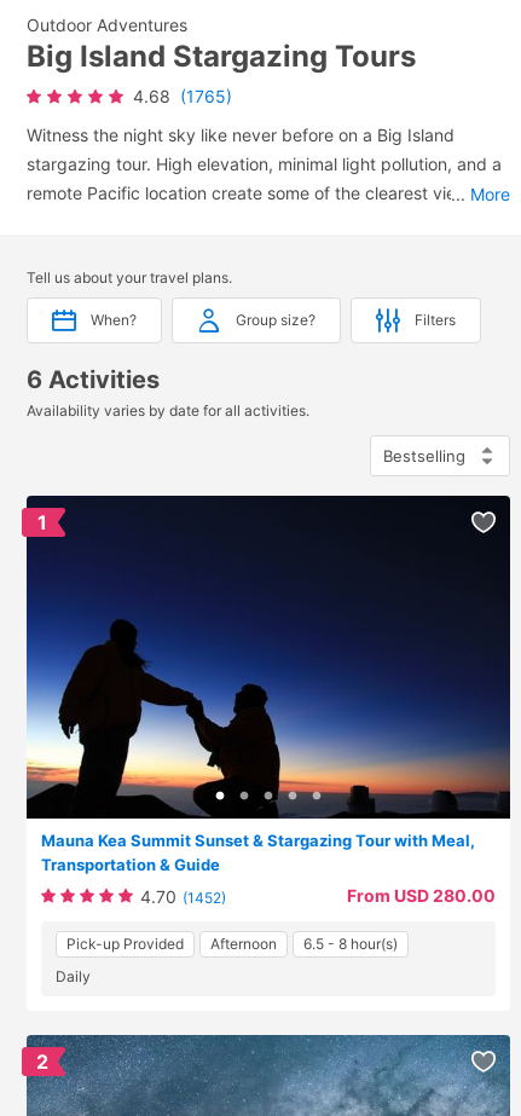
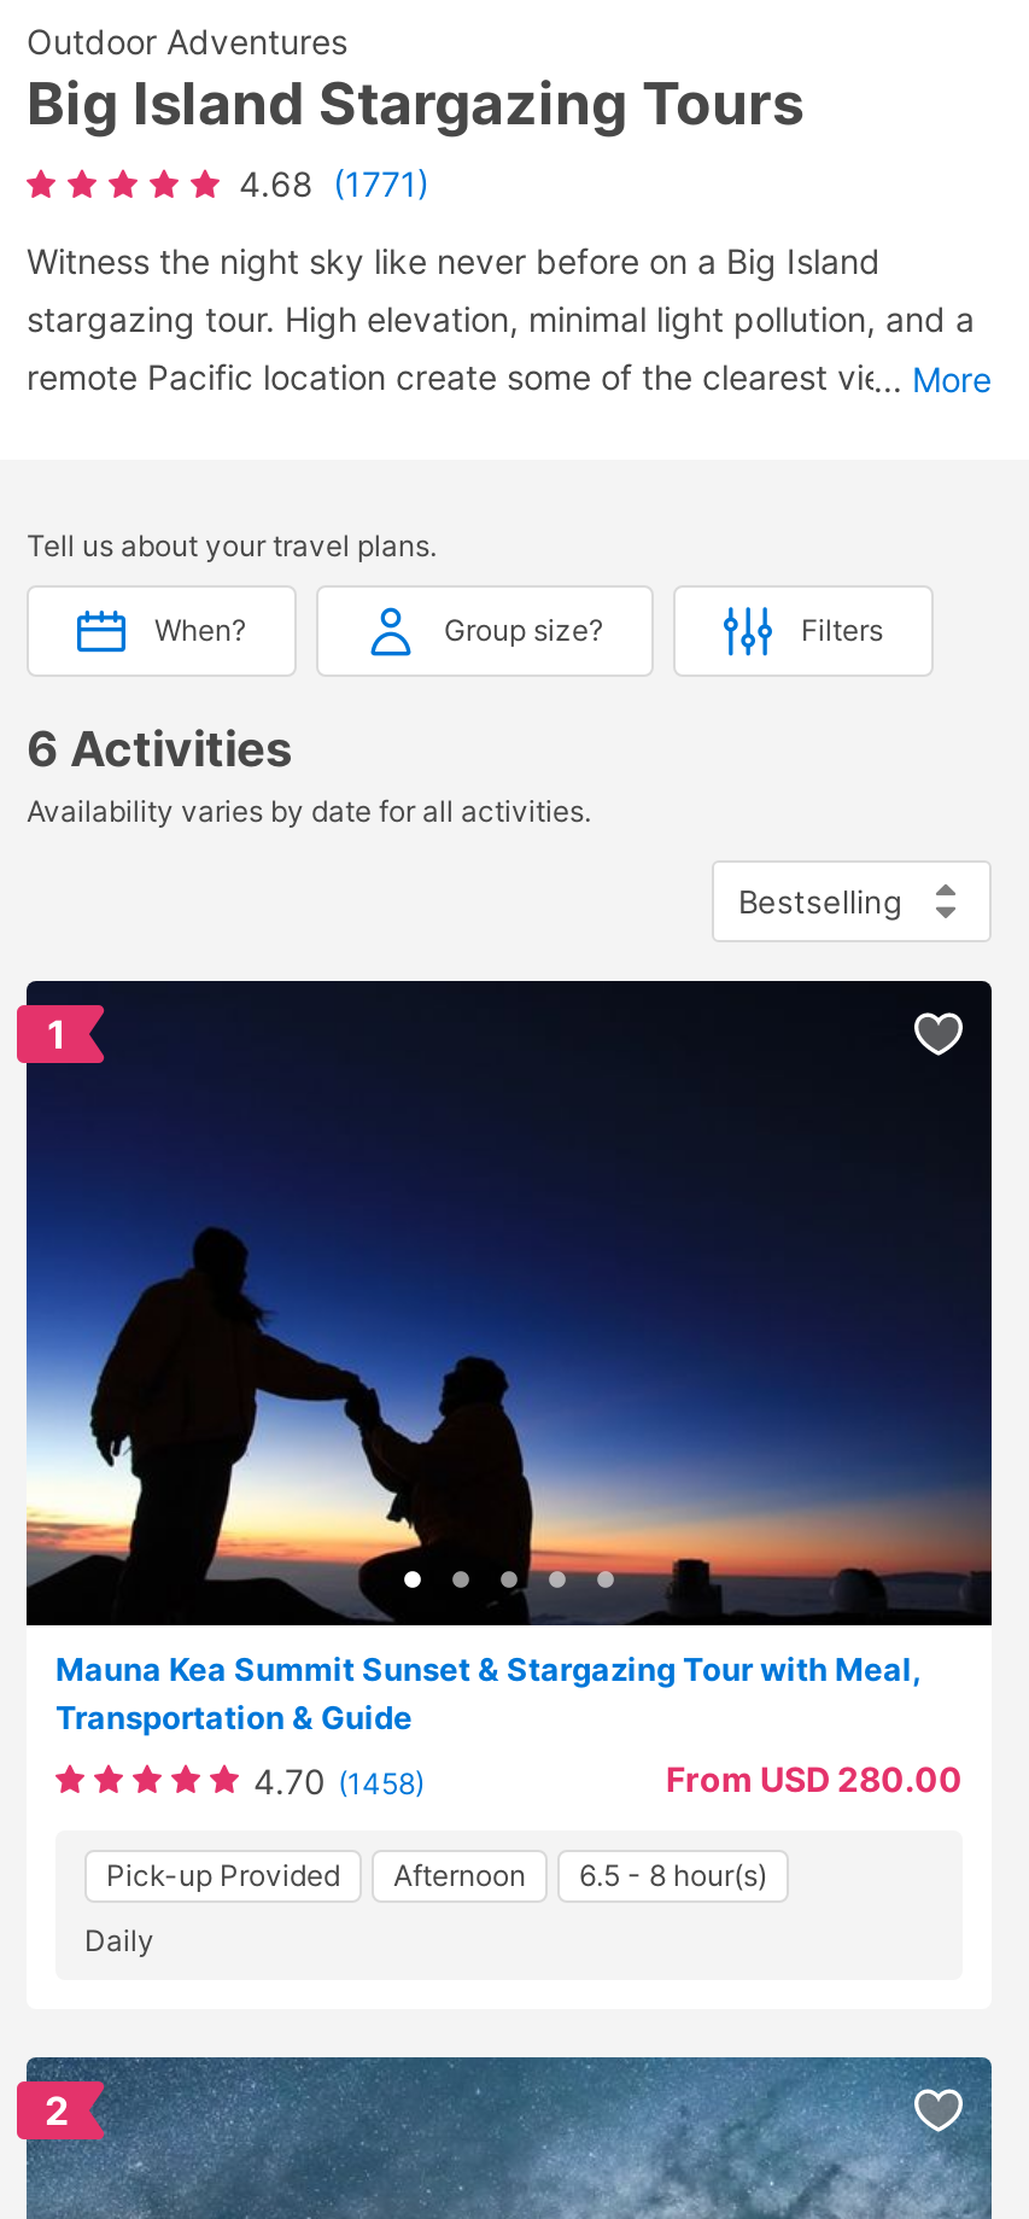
[133,85,232,106] 4.68 (1765) -> [239,162,429,203] 4.68 (1771)
[140,886,226,906] 4.70 (1452) -> [253,1760,425,1801] 4.70 (1458)

